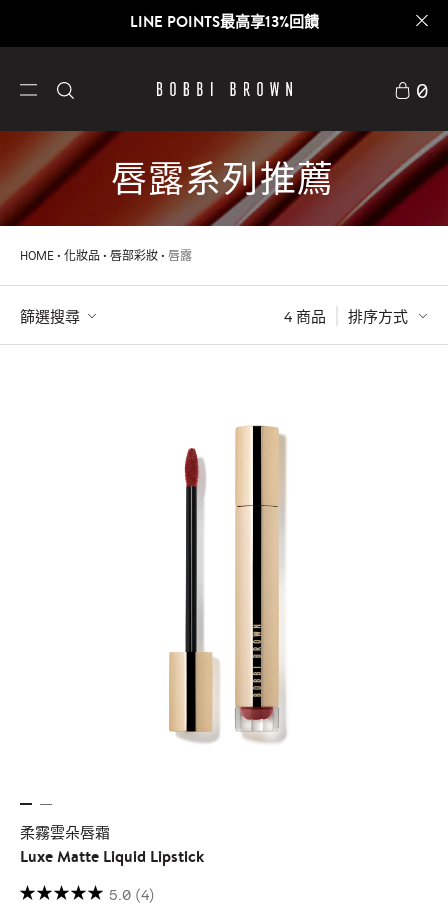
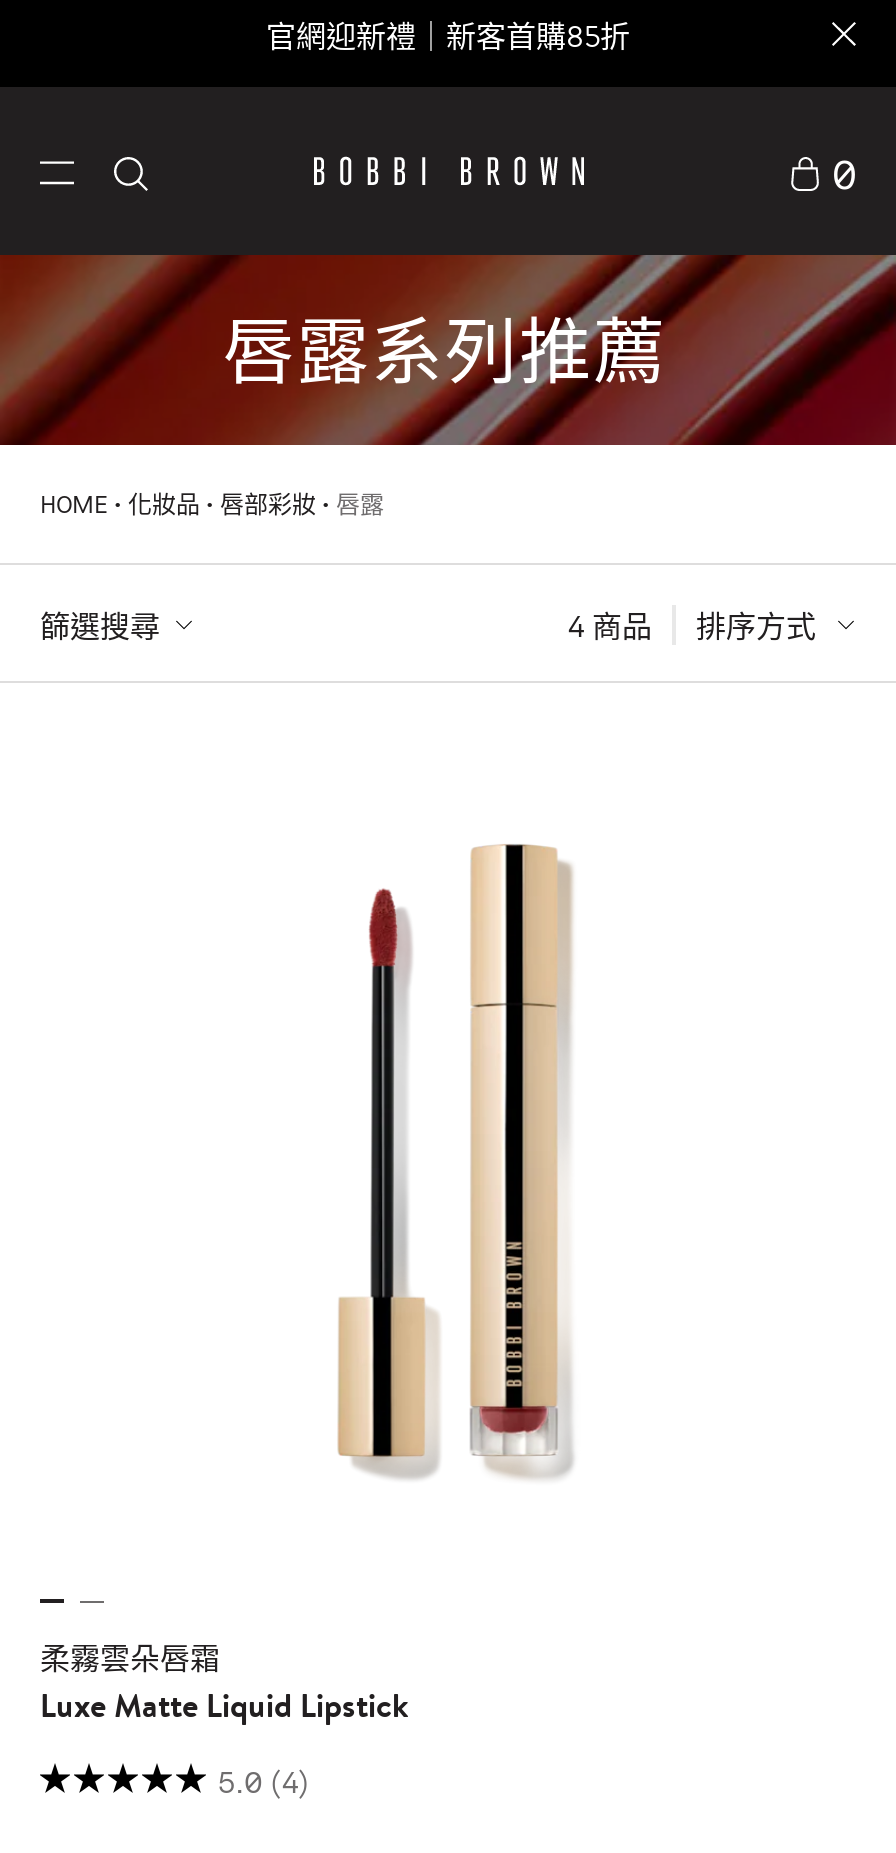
[129,11,318,32] LINE POINTS最高享13%回饋 -> [266,17,630,55] 官網迎新禮｜新客首購85折

